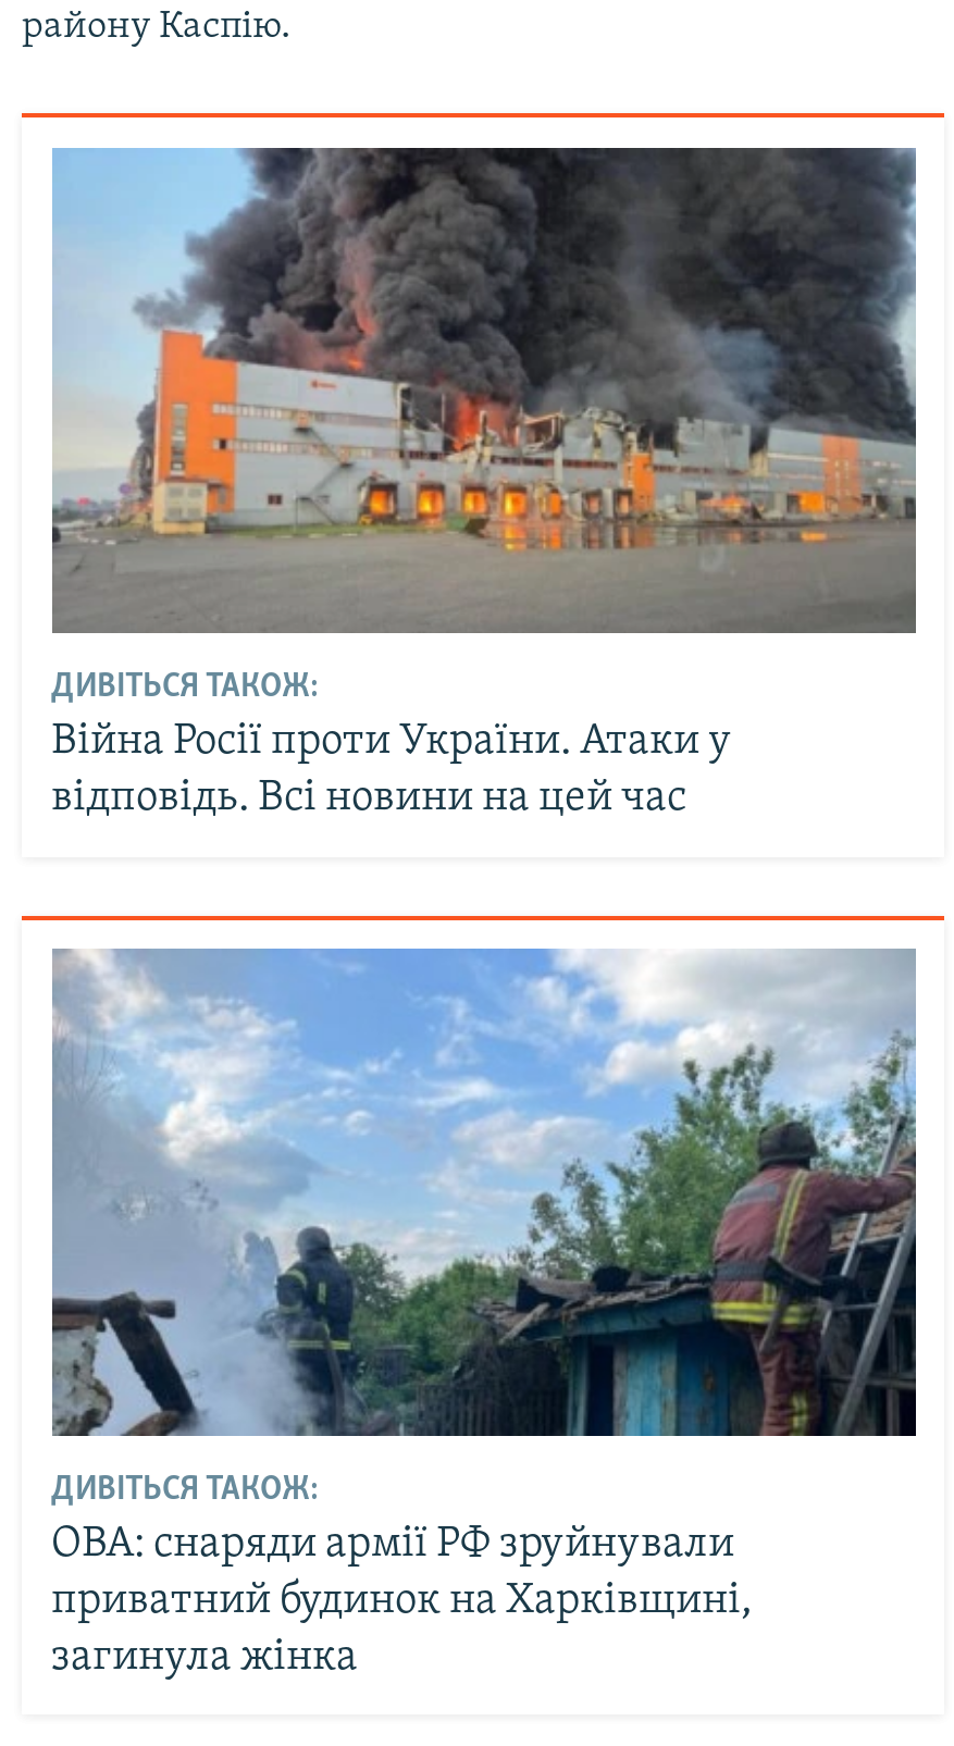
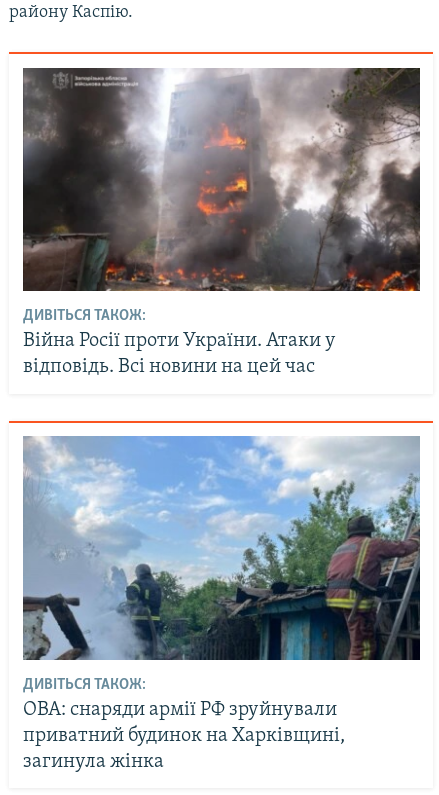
[52,146,918,635] [image] -> [22,67,421,292] [image]

